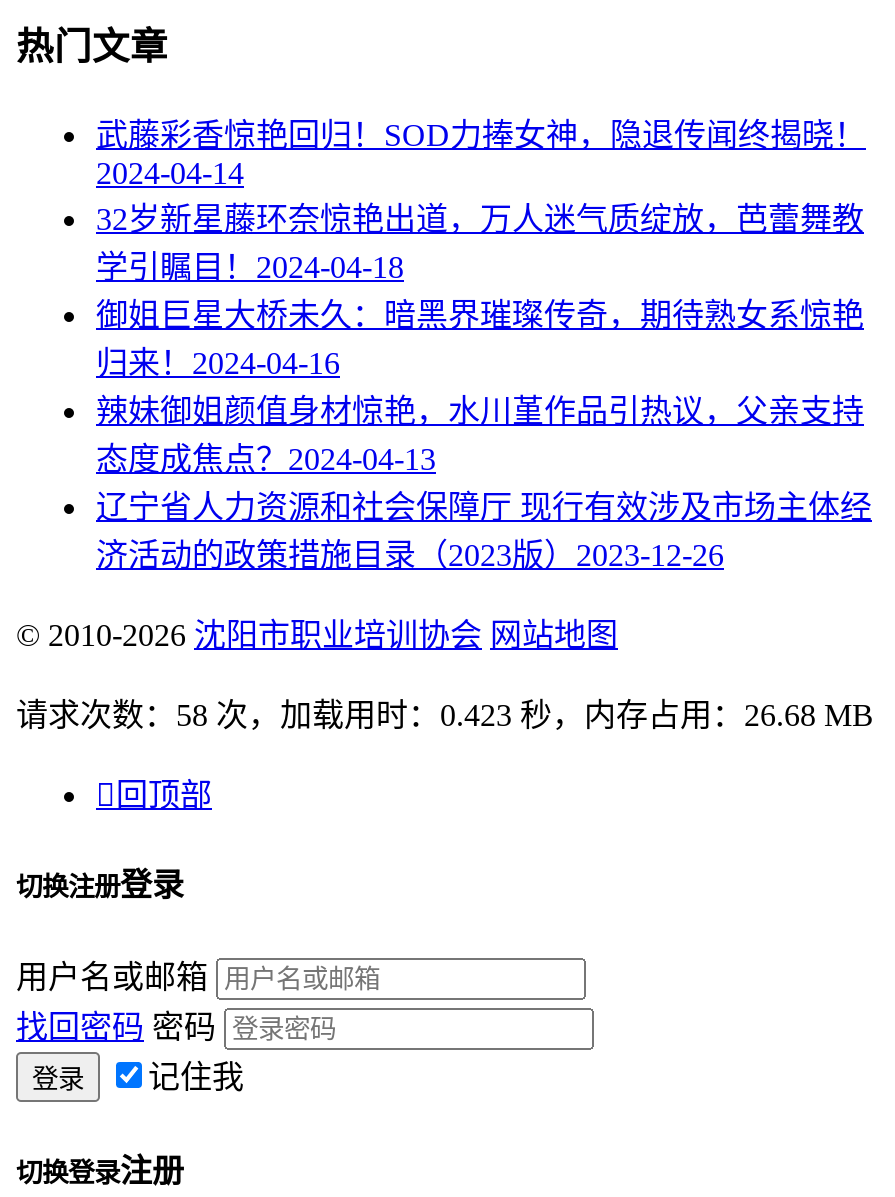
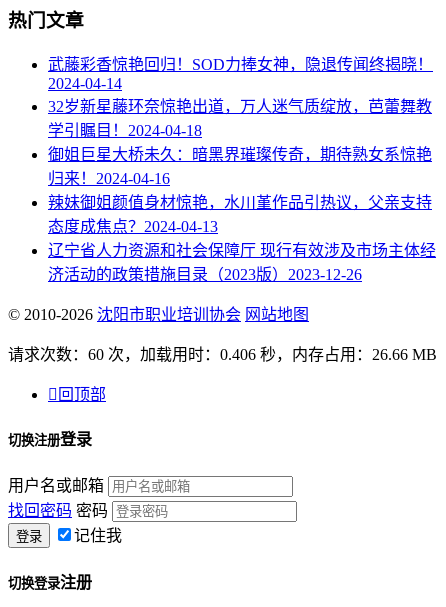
[16,698,874,732] 请求次数：58 次，加载用时：0.423 秒，内存占用：26.68 MB -> [8,346,437,363] 请求次数：60 次，加载用时：0.406 秒，内存占用：26.66 MB

